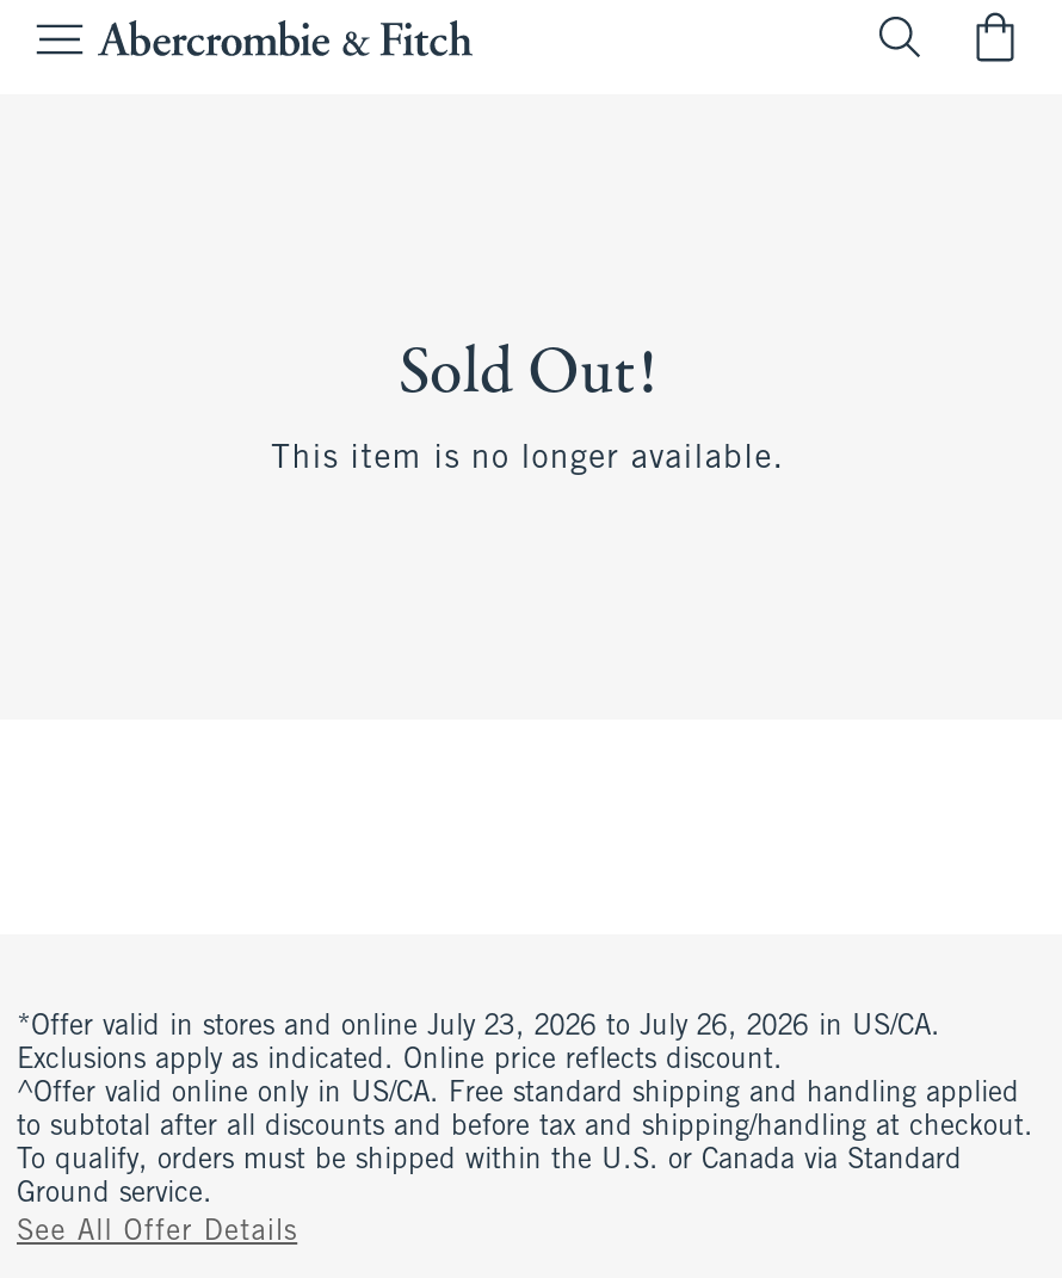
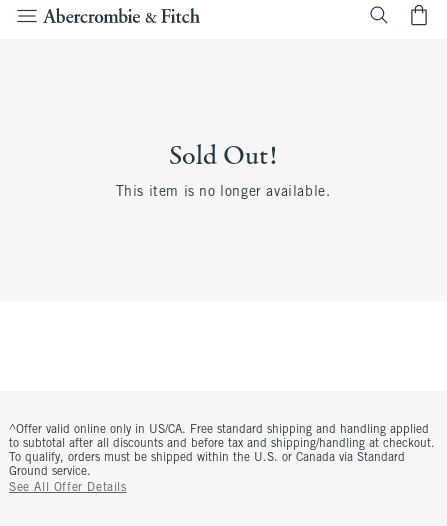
[17,1013,940,1075] *Offer valid in stores and online July 23, 2026 to July 26, 2026 in US/CA. | Exclusions apply as indicated. Online price reflects discount. -> none

